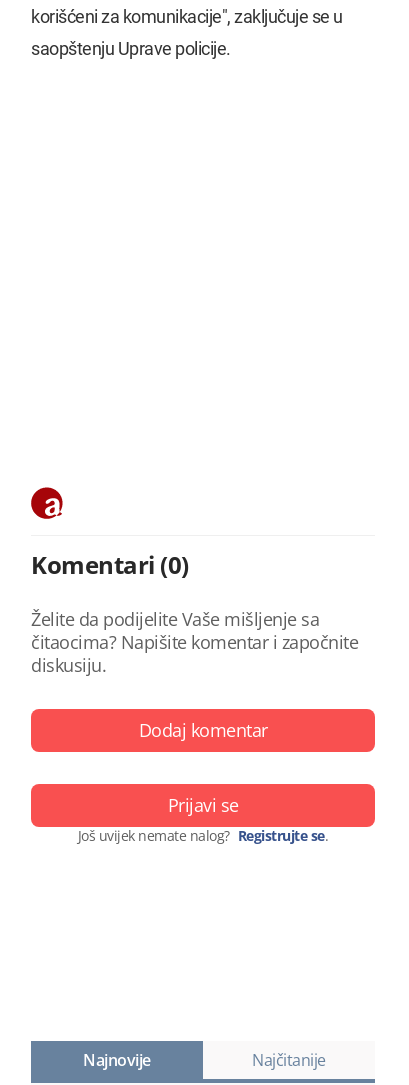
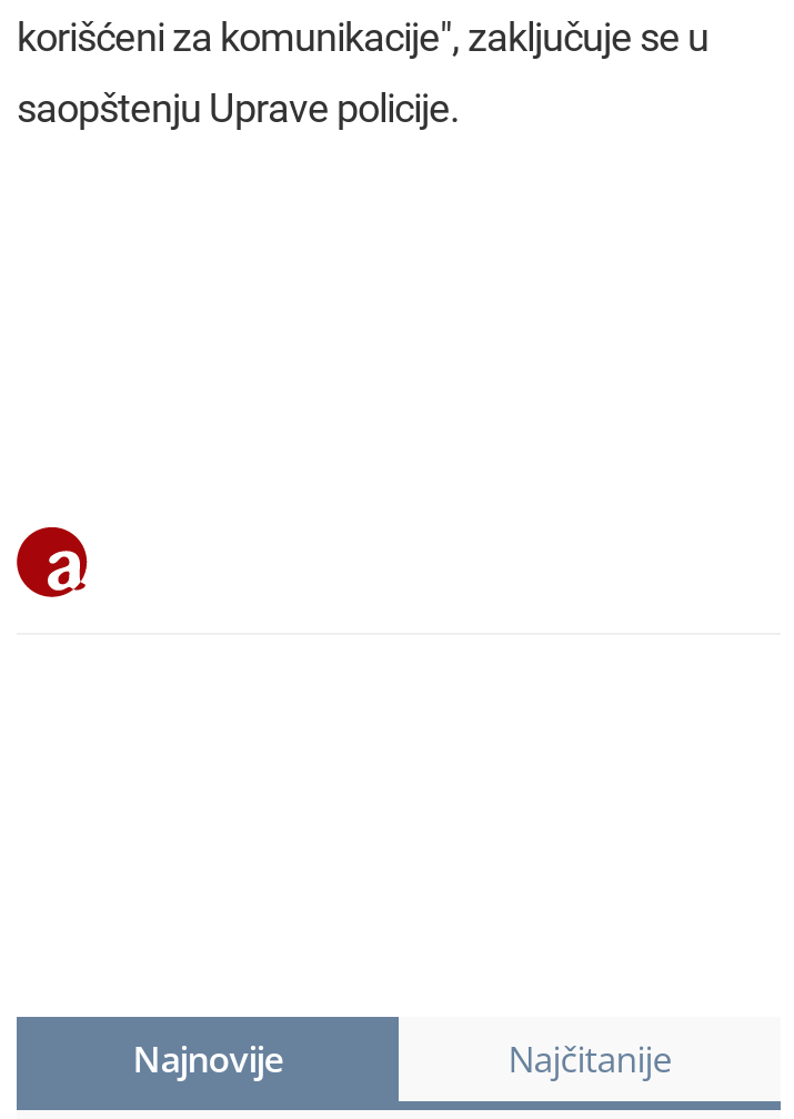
moved [30,486,64,520] -> [14,524,88,599]: [image]
[31,548,358,845] Komentari (0) | Želite da podijelite Vaše mišljenje sa | čitaocima? Napišite komentar i započnite | diskusiju. | Dodaj komentar | Prijavi se | Još uvijek nemate nalog? Registrujte se. -> none

